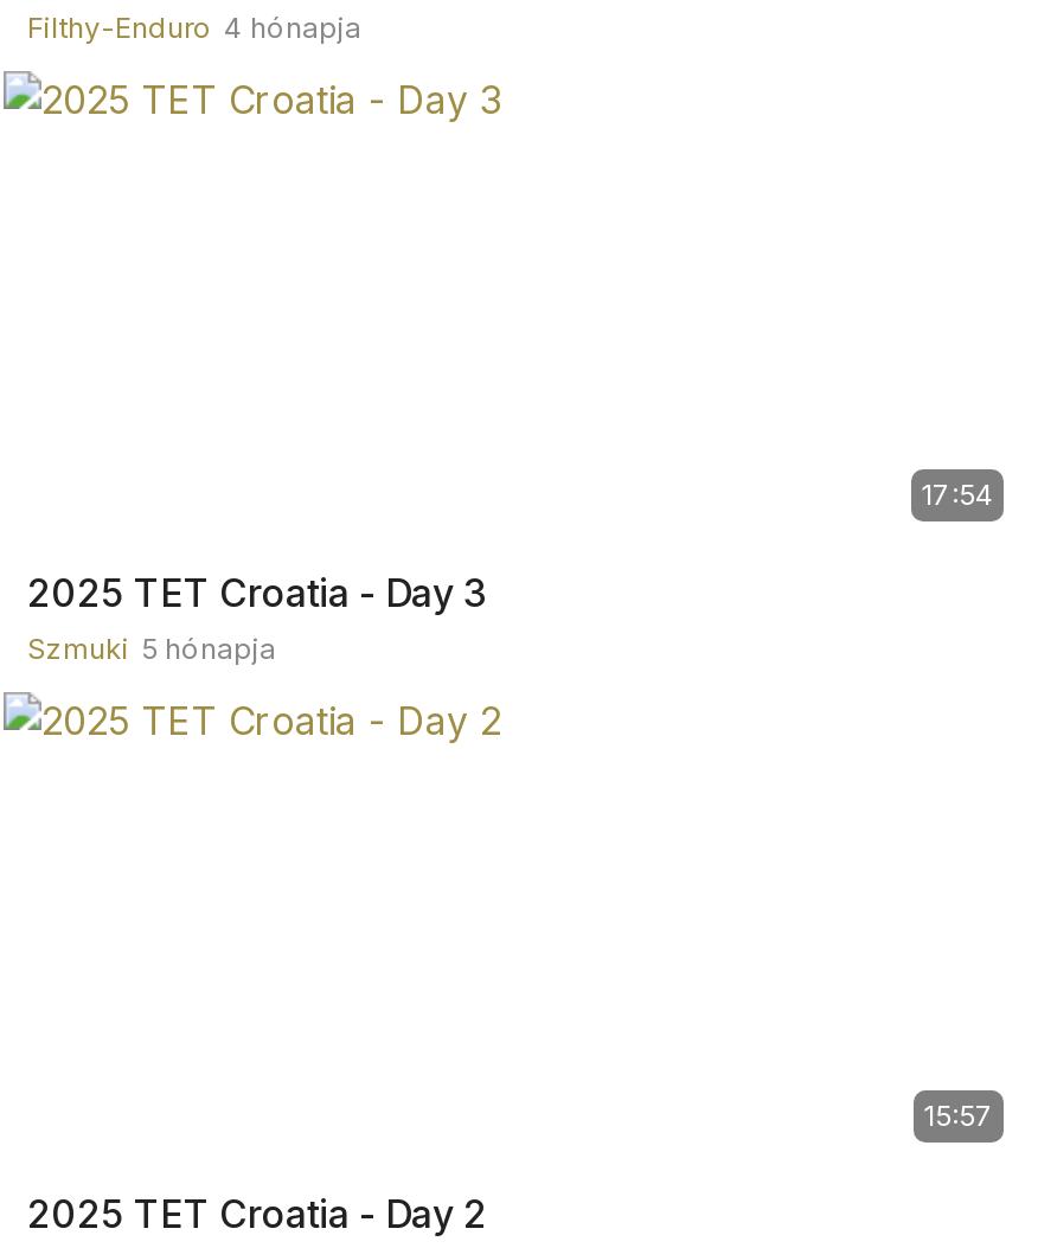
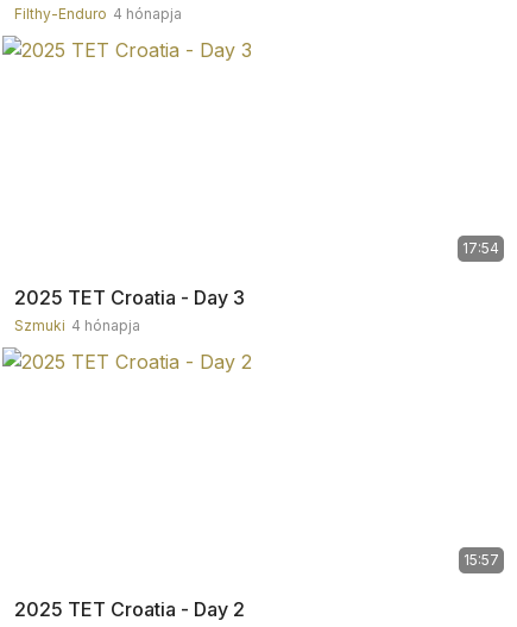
[27,631,276,666] Szmuki 5 hónapja -> [14,316,140,334] Szmuki 4 hónapja

